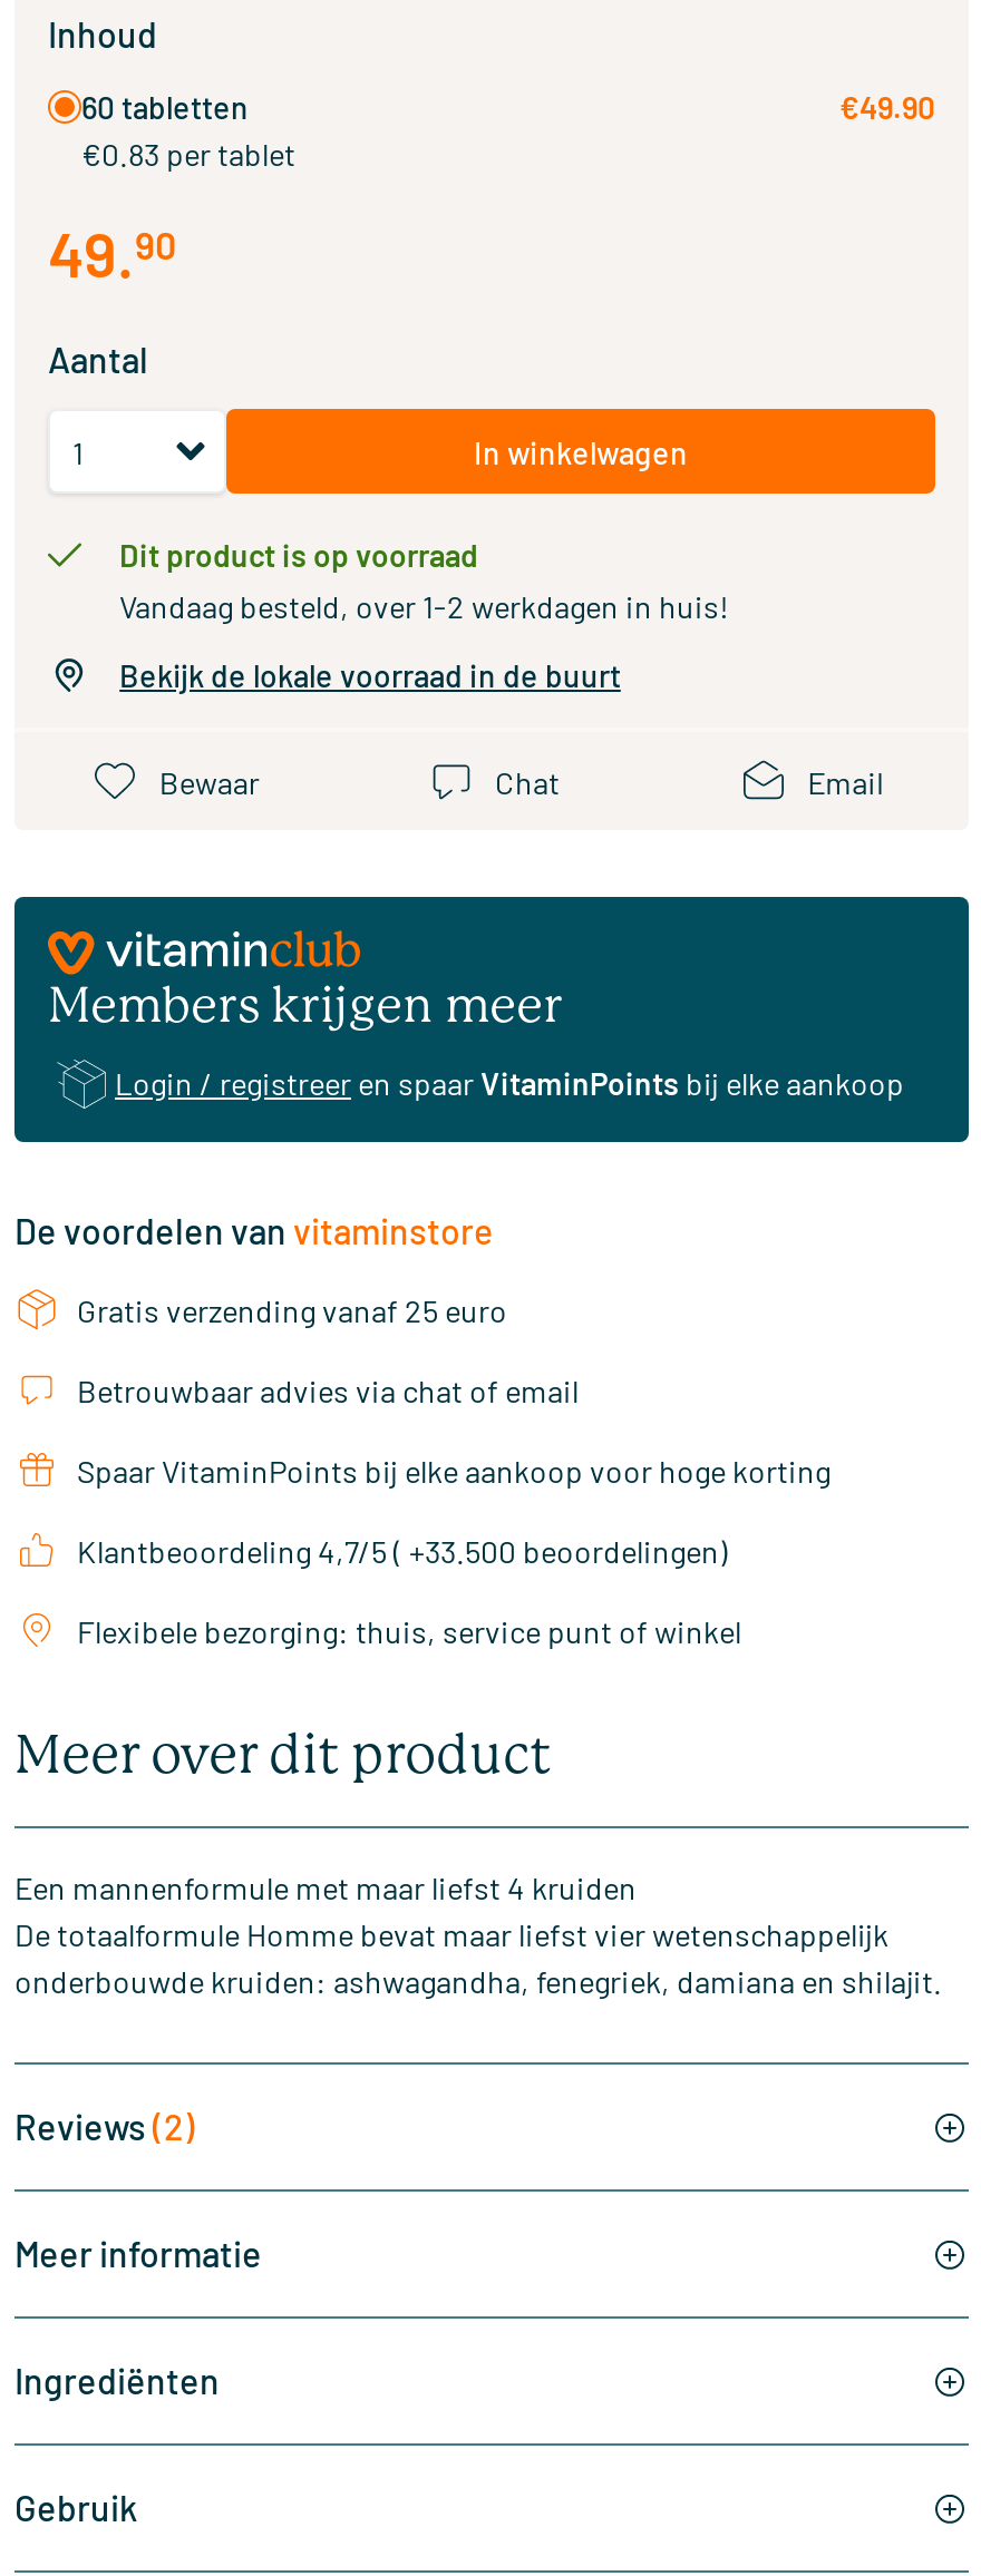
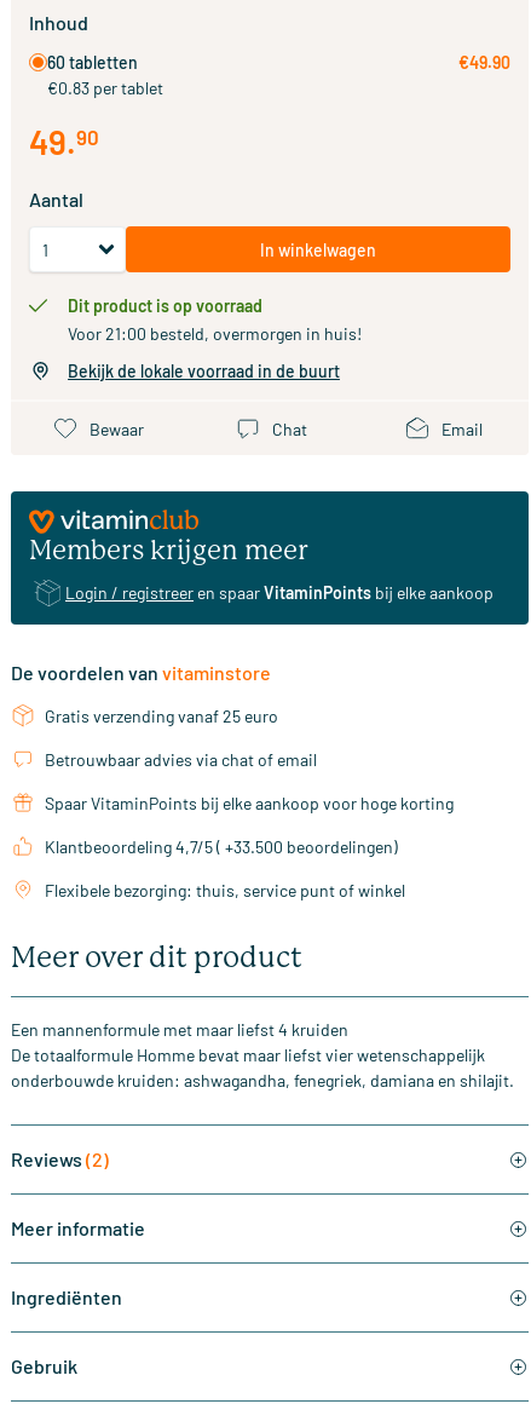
[119,587,728,625] Vandaag besteld, over 1-2 werkdagen in huis! -> [68,323,362,344] Voor 21:00 besteld, overmorgen in huis!

